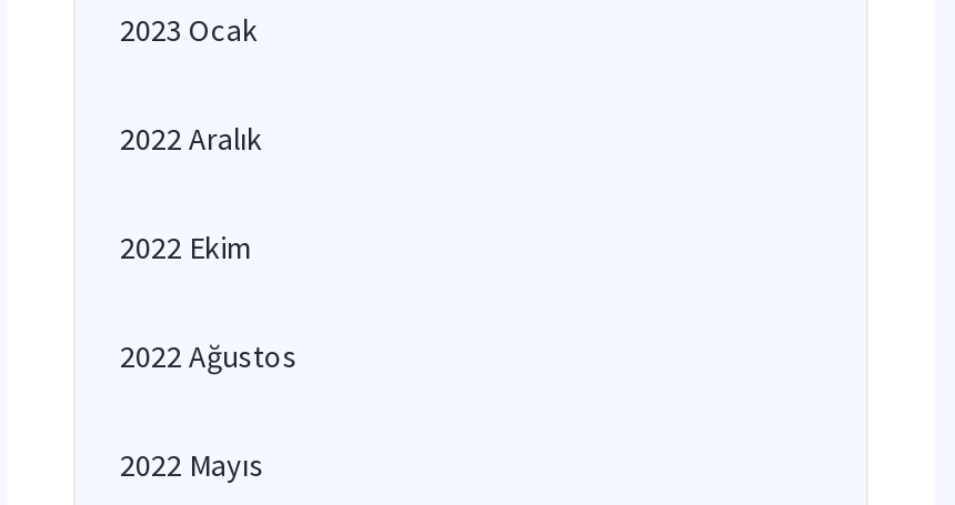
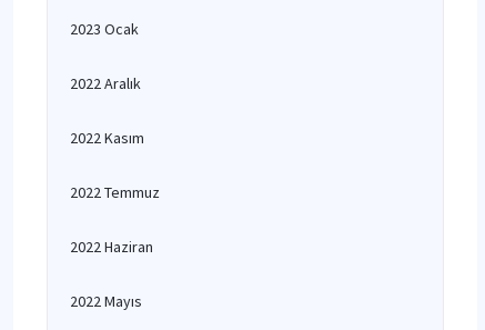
[120,228,298,376] 2022 Ekim | 2022 Ağustos -> [70,128,160,257] 2022 Kasım | 2022 Temmuz | 2022 Haziran

